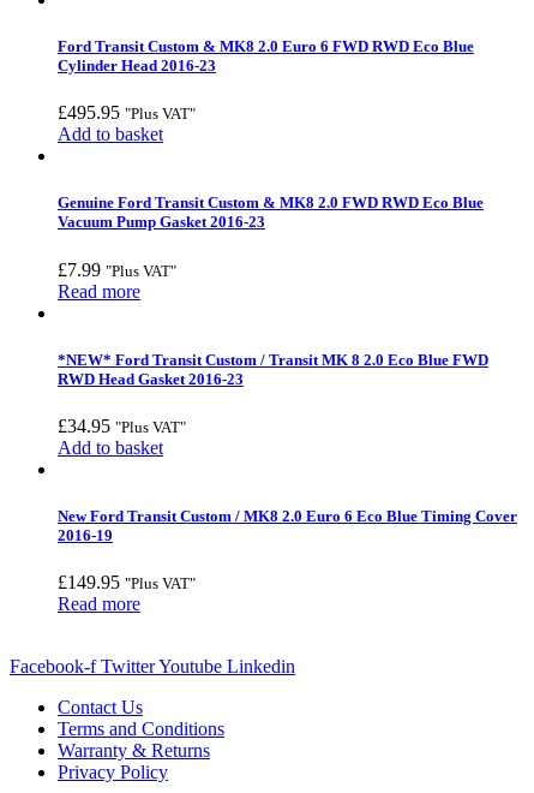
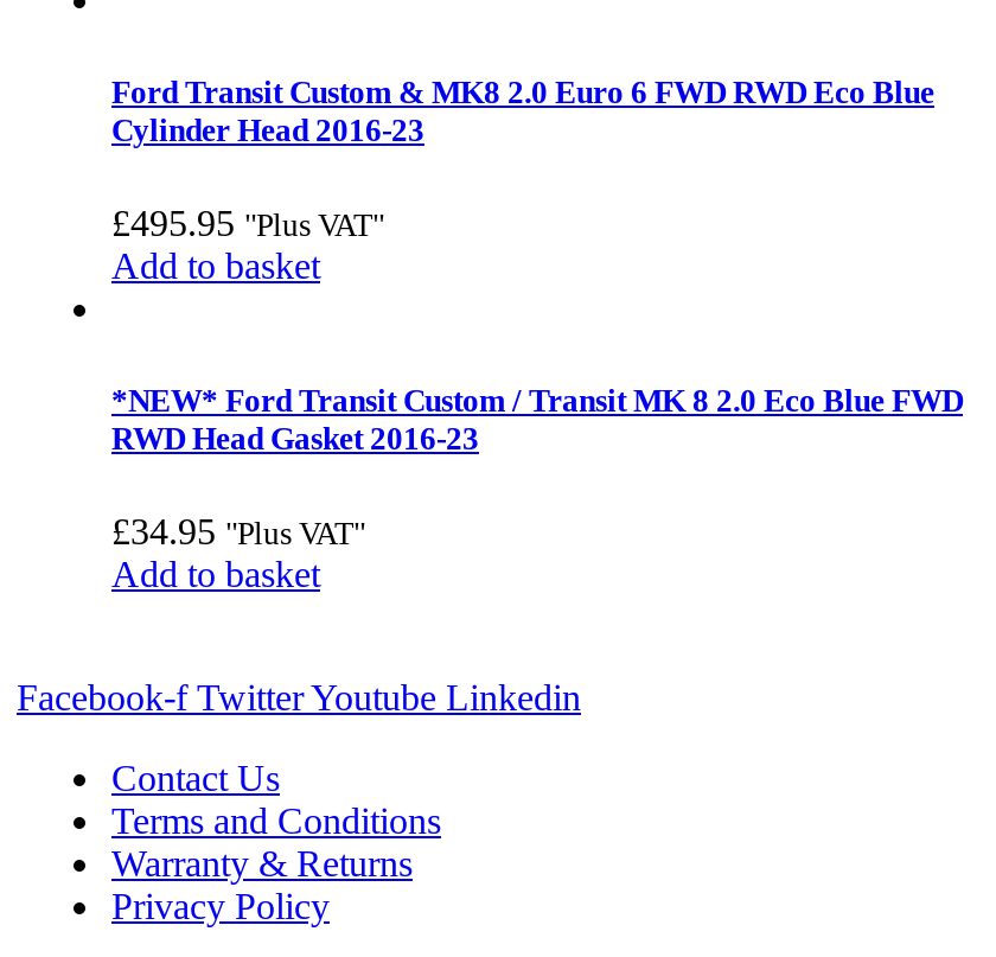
[58,194,484,301] Genuine Ford Transit Custom & MK8 2.0 FWD RWD Eco Blue | Vacuum Pump Gasket 2016-23 | £7.99 "Plus VAT" | Read more -> none
[58,507,517,614] New Ford Transit Custom / MK8 2.0 Euro 6 Eco Blue Timing Cover | 2016-19 | £149.95 "Plus VAT" | Read more -> none

